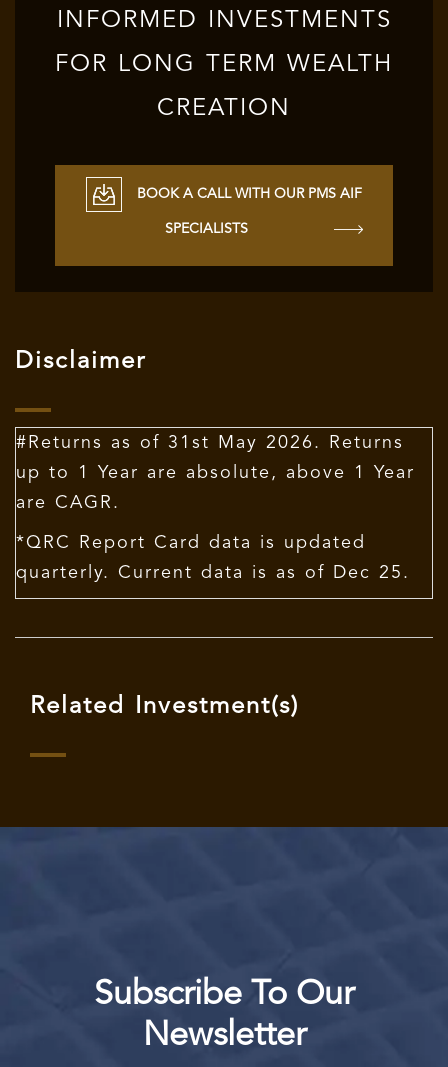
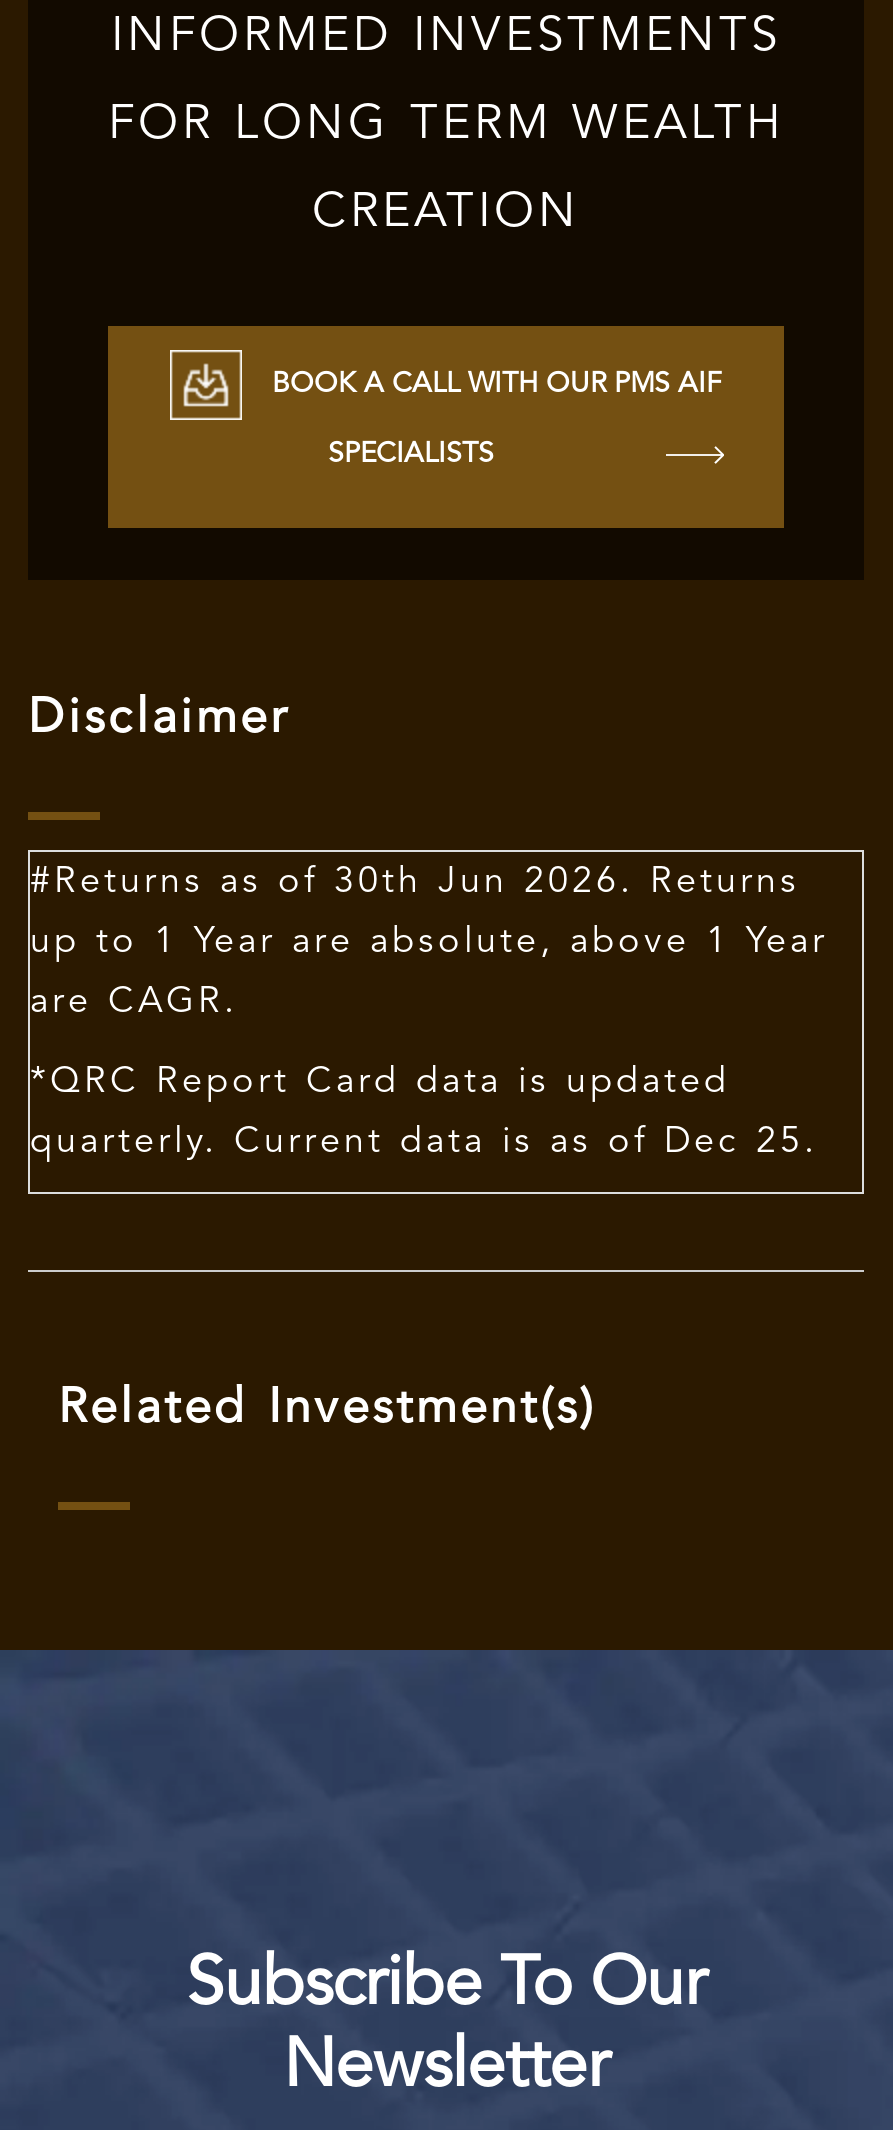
[16,434,404,452] #Returns as of 31st May 2026. Returns -> [30,864,800,900] #Returns as of 30th Jun 2026. Returns

